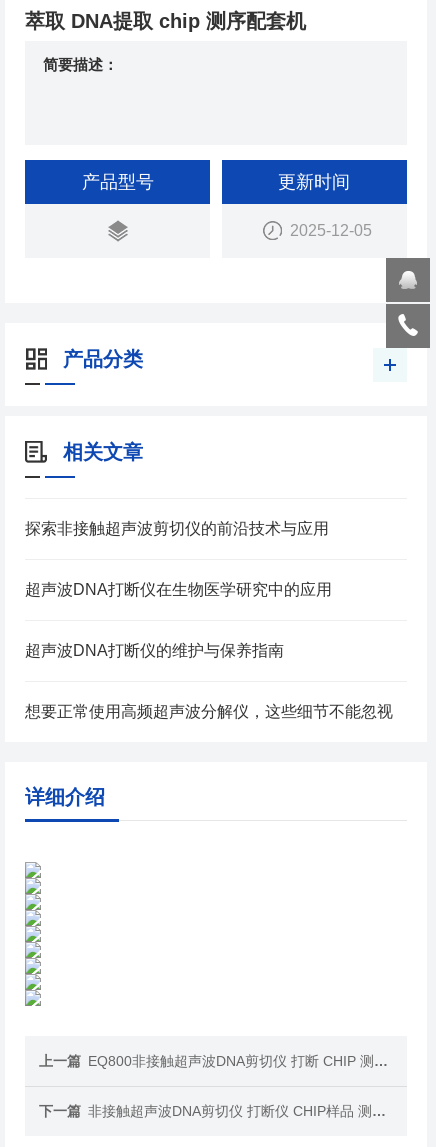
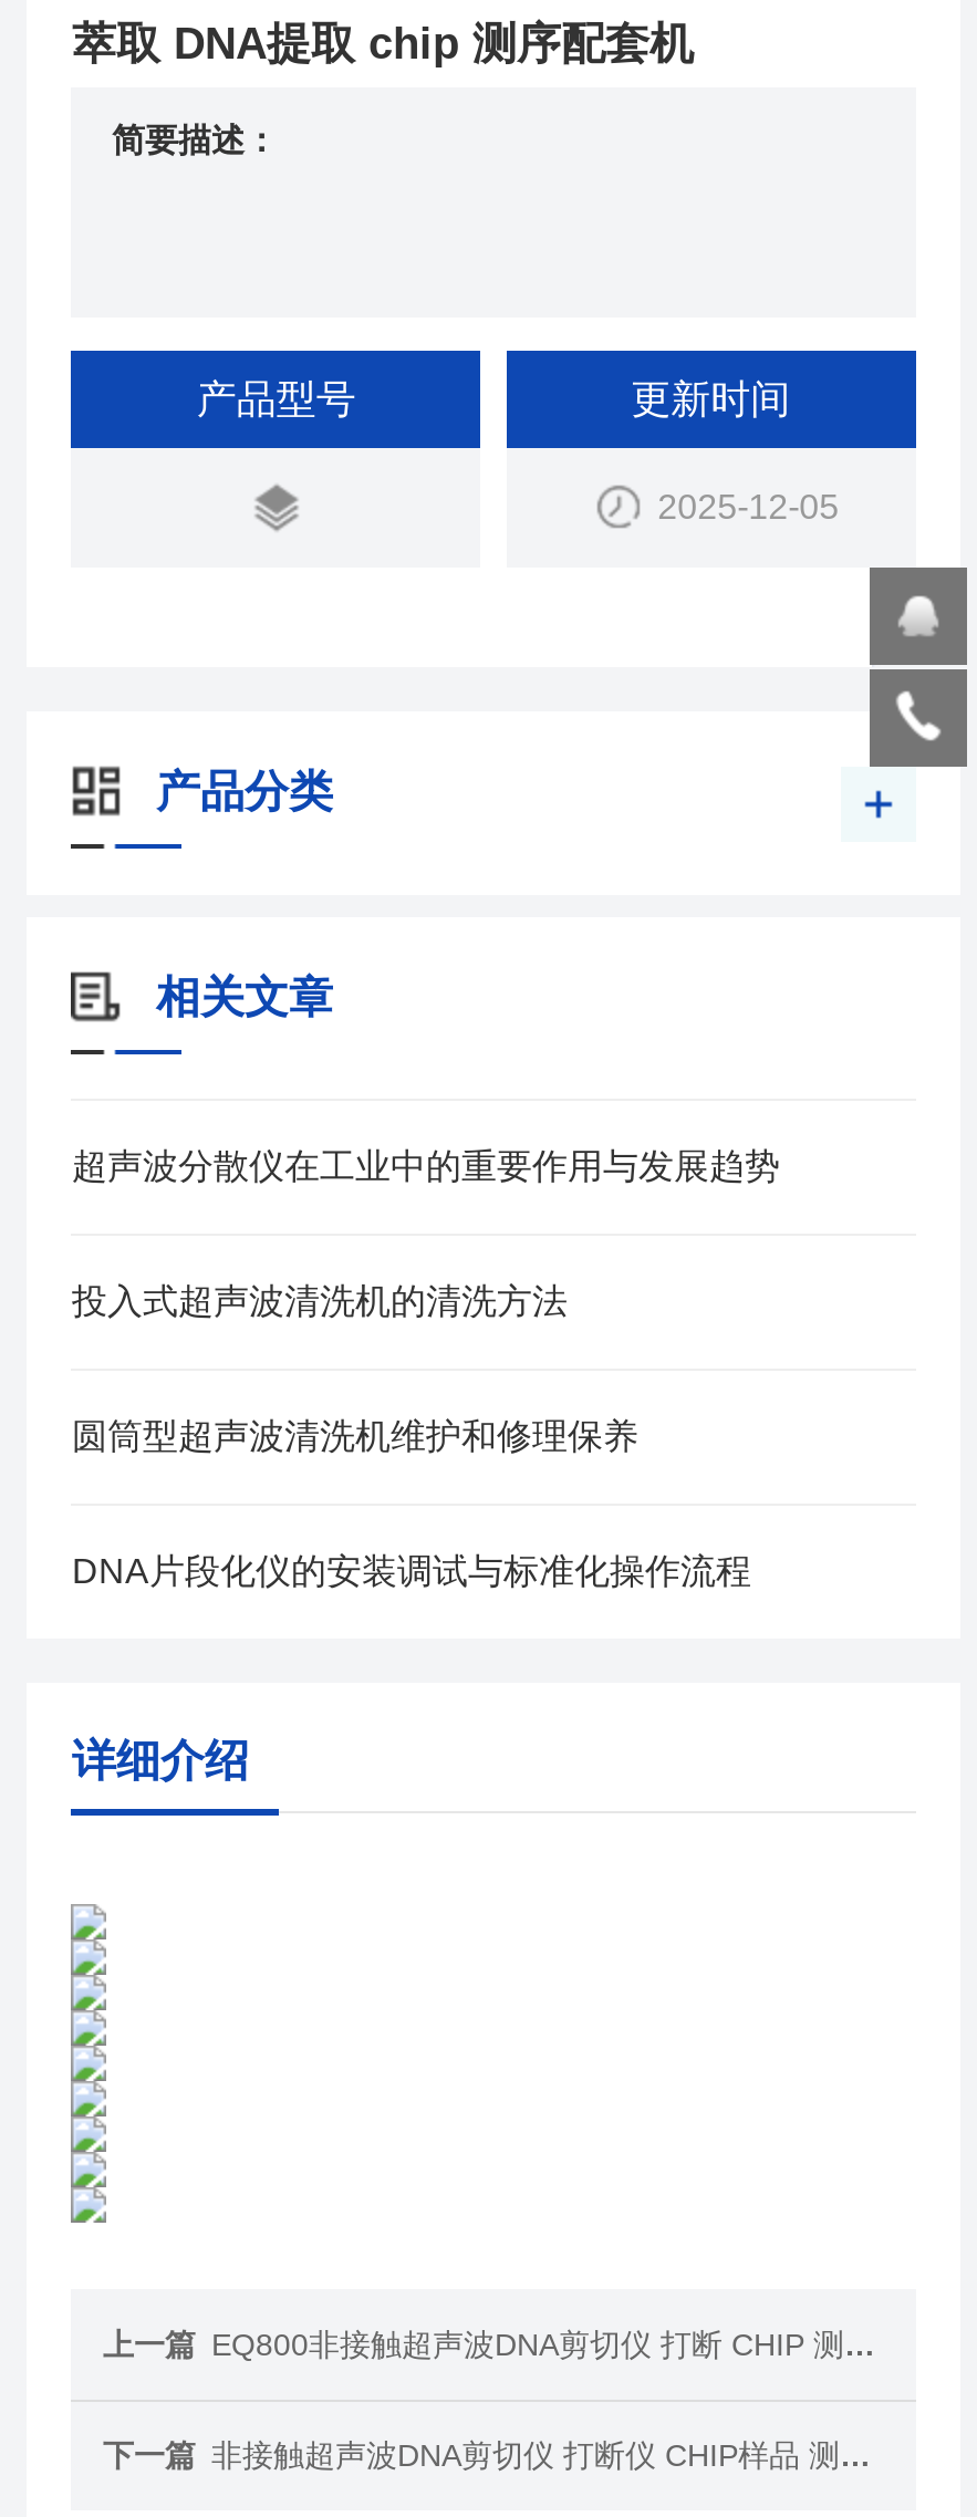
[25,519,329,536] 探索非接触超声波剪切仪的前沿技术与应用 -> [72,1146,780,1184] 超声波分散仪在工业中的重要作用与发展趋势
[25,580,332,597] 超声波DNA打断仪在生物医学研究中的应用 -> [72,1281,567,1319] 投入式超声波清洗机的清洗方法
[25,641,284,658] 超声波DNA打断仪的维护与保养指南 -> [72,1416,638,1454] 圆筒型超声波清洗机维护和修理保养
[25,702,393,719] 想要正常使用高频超声波分解仪，这些细节不能忽视 -> [72,1551,751,1589] DNA片段化仪的安装调试与标准化操作流程

